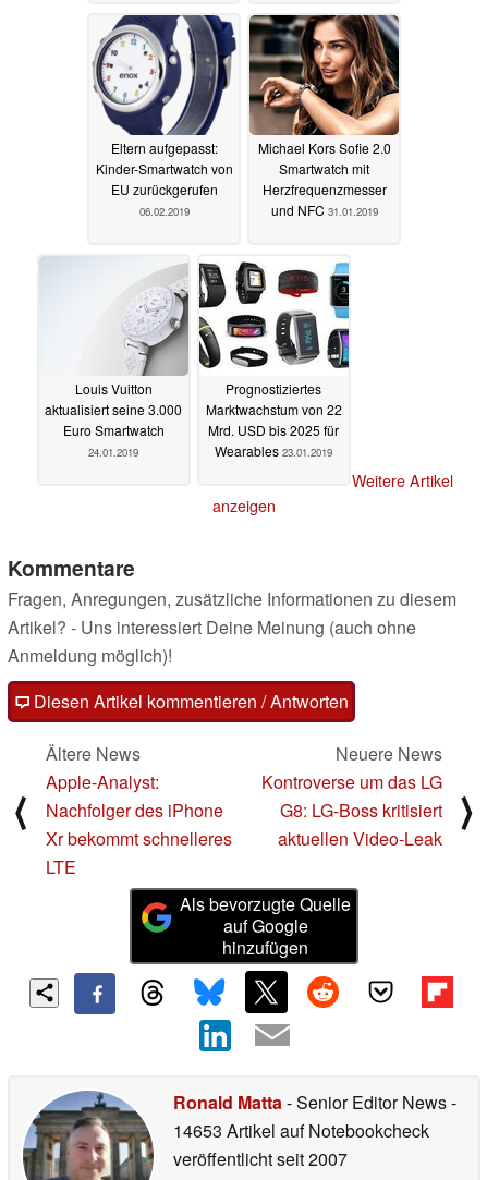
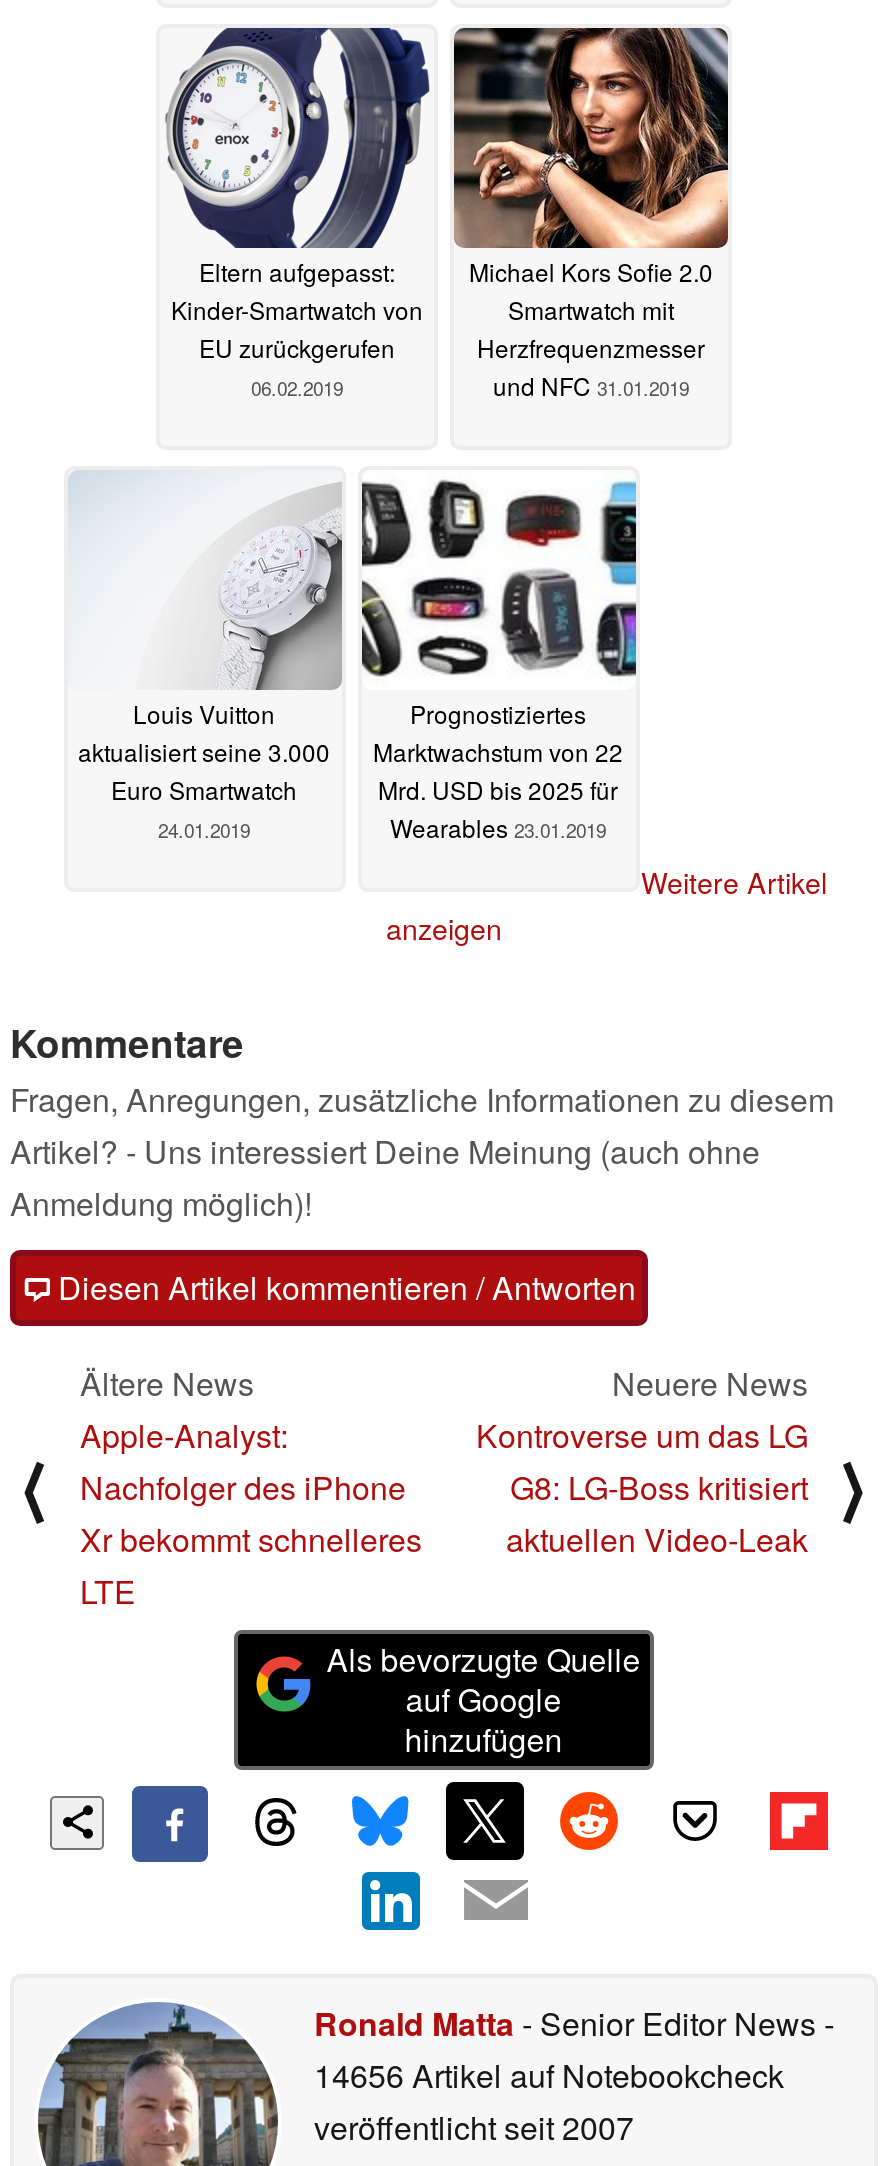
[173,1118,429,1143] 14653 Artikel auf Notebookcheck -> [314,2051,784,2097] 14656 Artikel auf Notebookcheck

